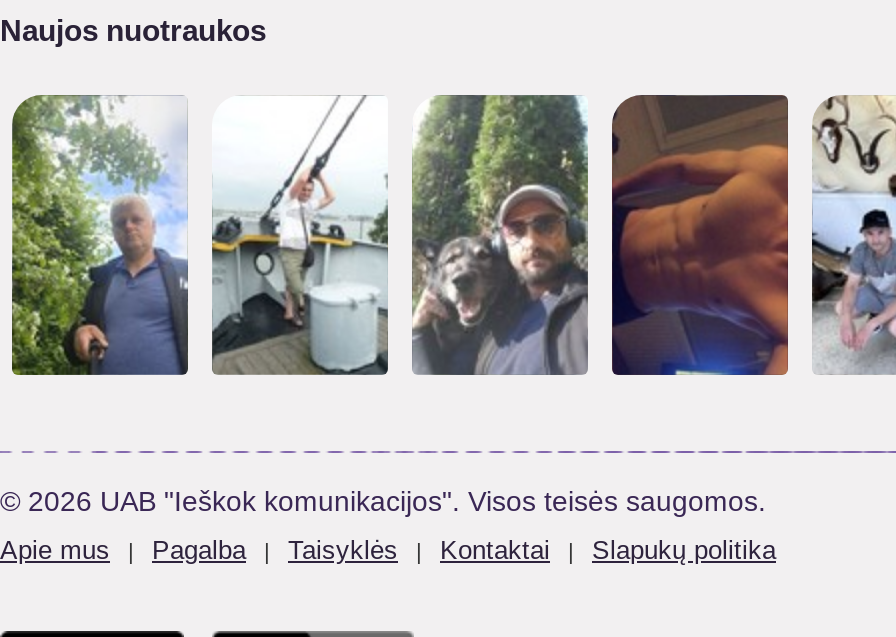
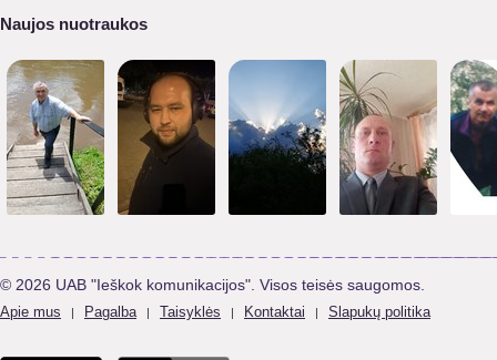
[10,95,190,377] [image] -> [7,59,105,216] [image]
[212,95,390,377] [image] -> [116,59,216,216] [image]
[410,93,590,377] [image] -> [227,60,327,215] [image]
[610,93,790,377] [image] -> [339,60,438,216] [image]
[810,95,890,375] [image] -> [449,61,494,215] [image]

